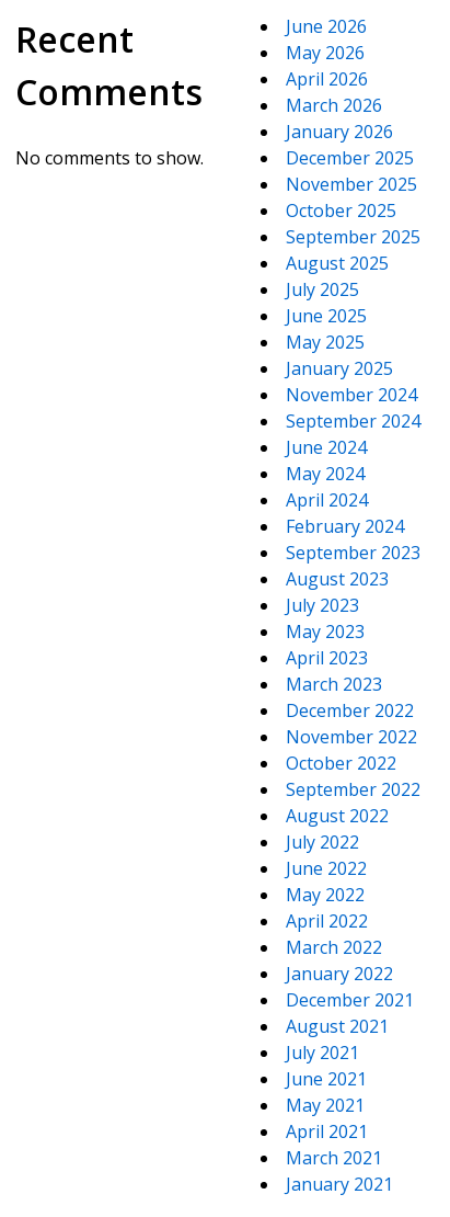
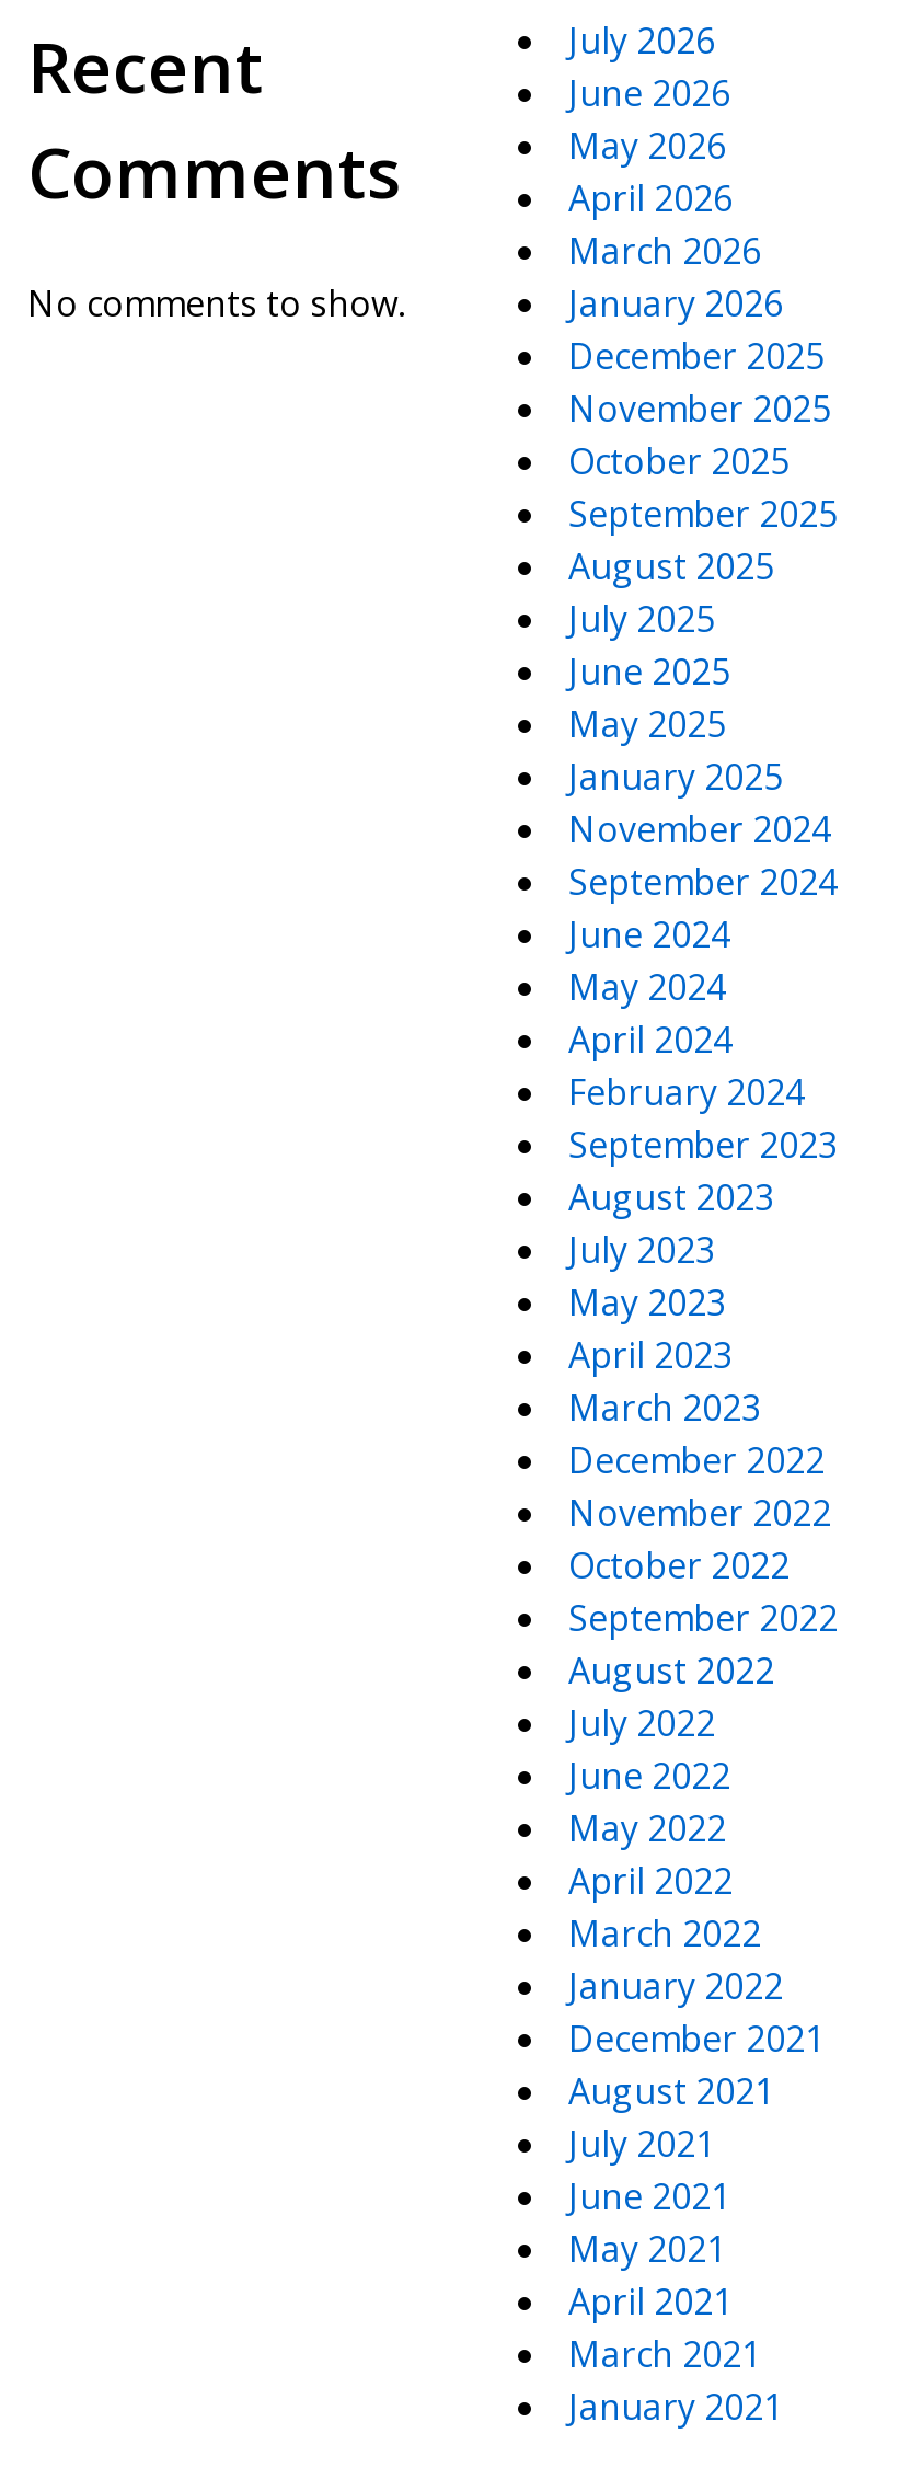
none -> [568,16,715,65] July 2026

